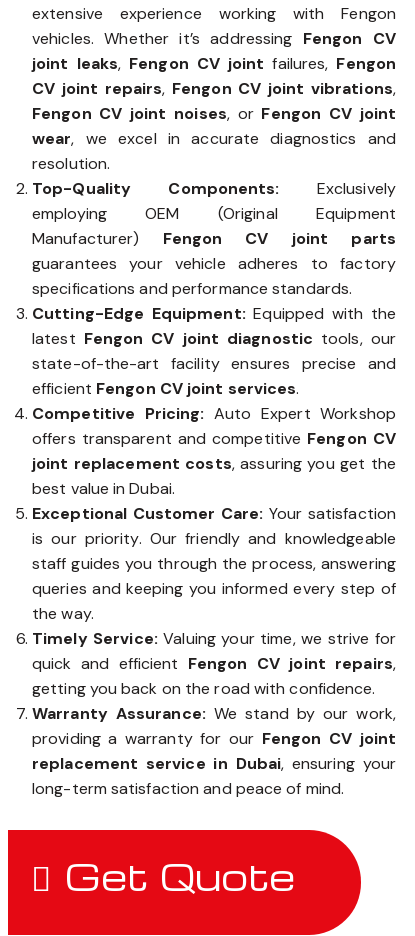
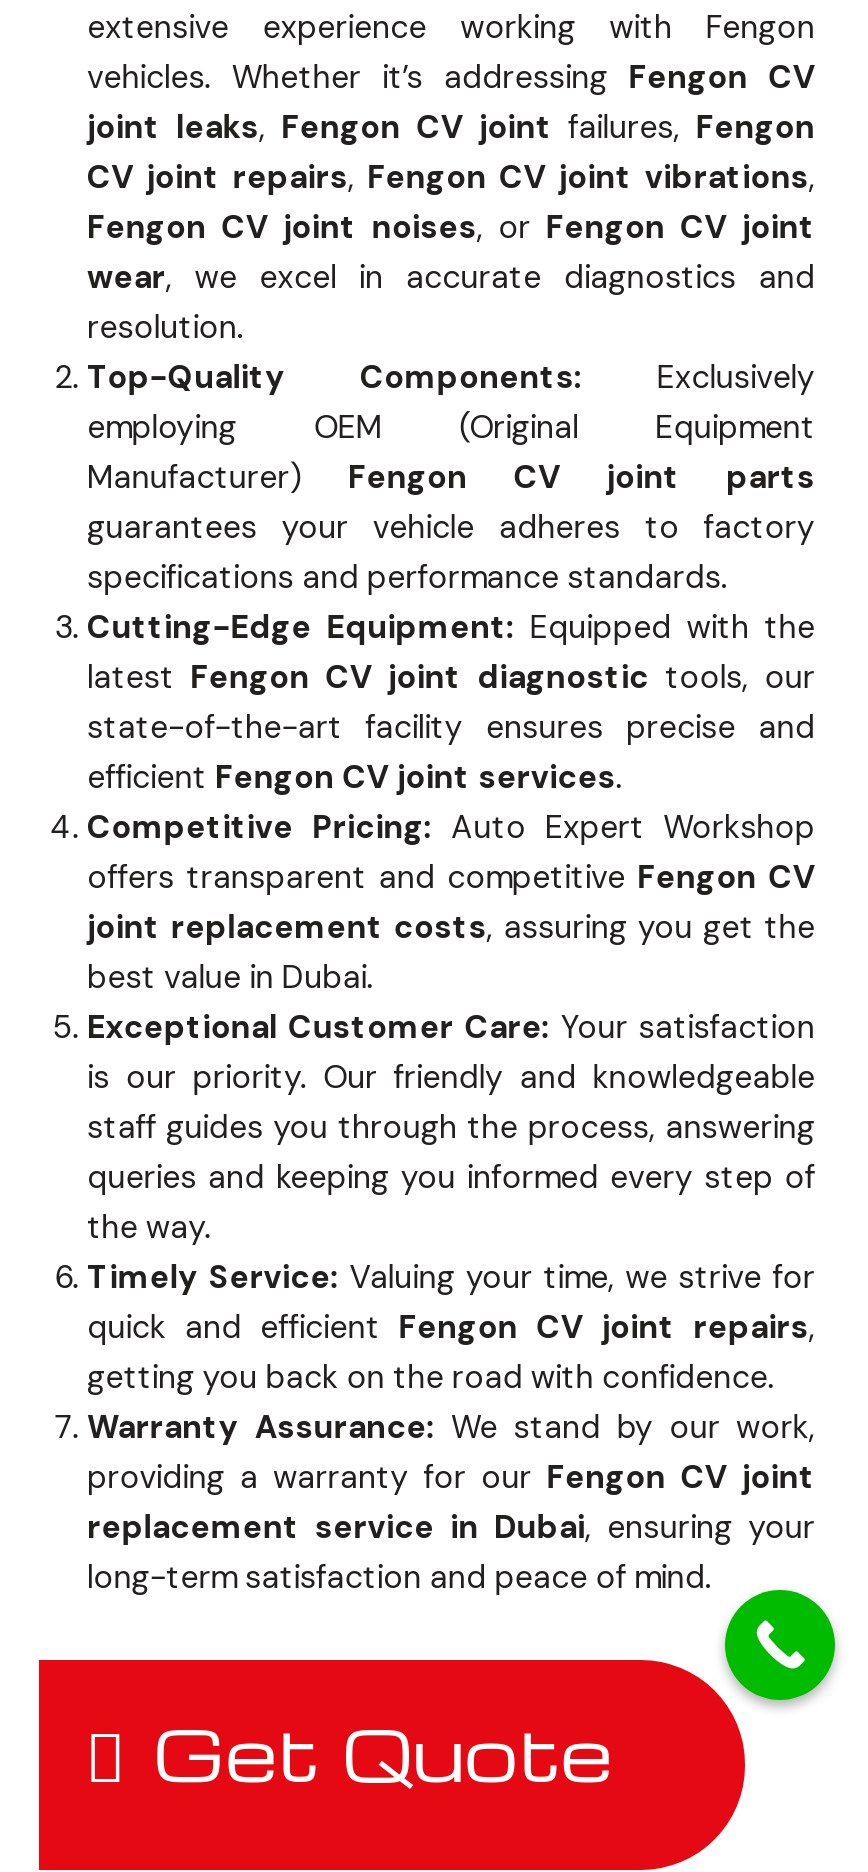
none -> [721,1588,839,1708] [image]

